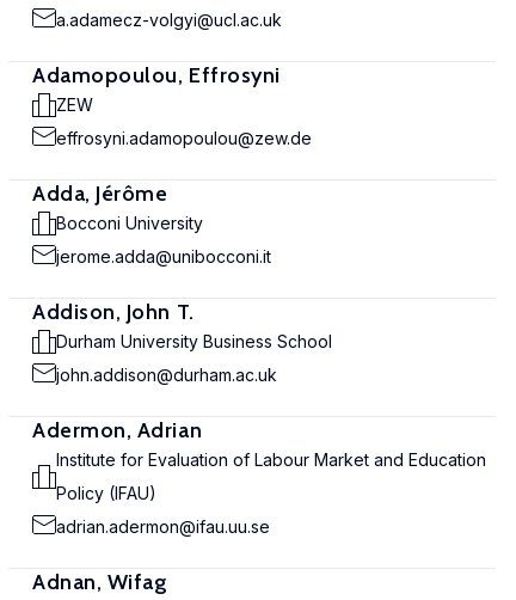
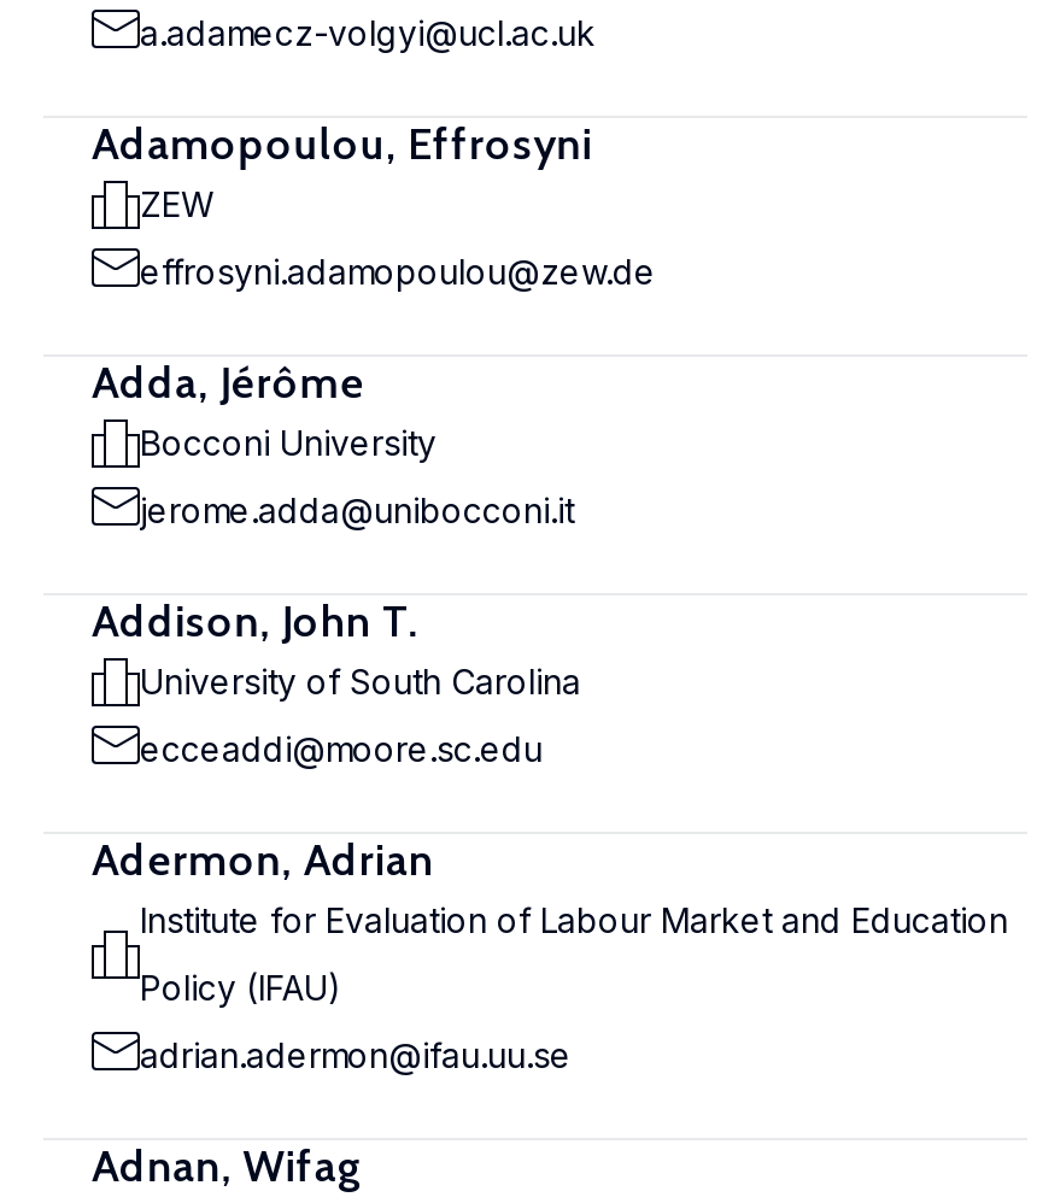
[56,331,332,351] Durham University Business School -> [140,661,581,702] University of South Carolina
[56,365,277,385] john.addison@durham.ac.uk -> [140,728,543,769] ecceaddi@moore.sc.edu

